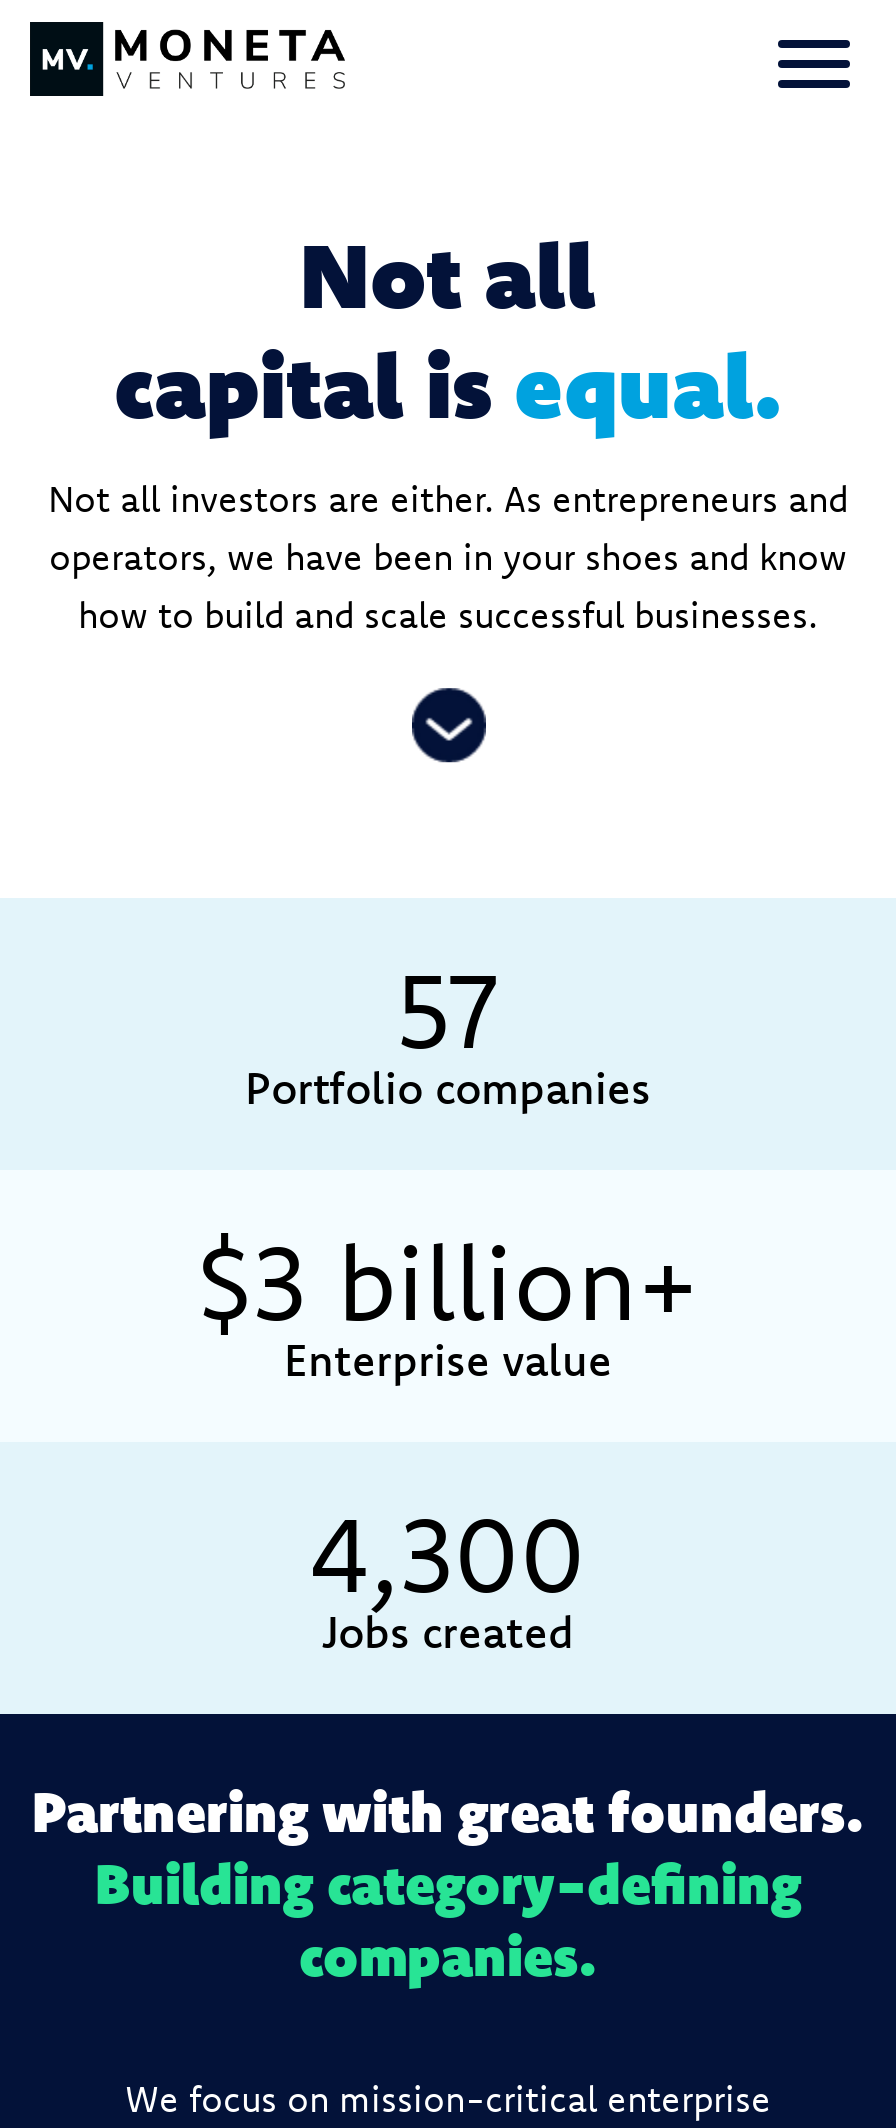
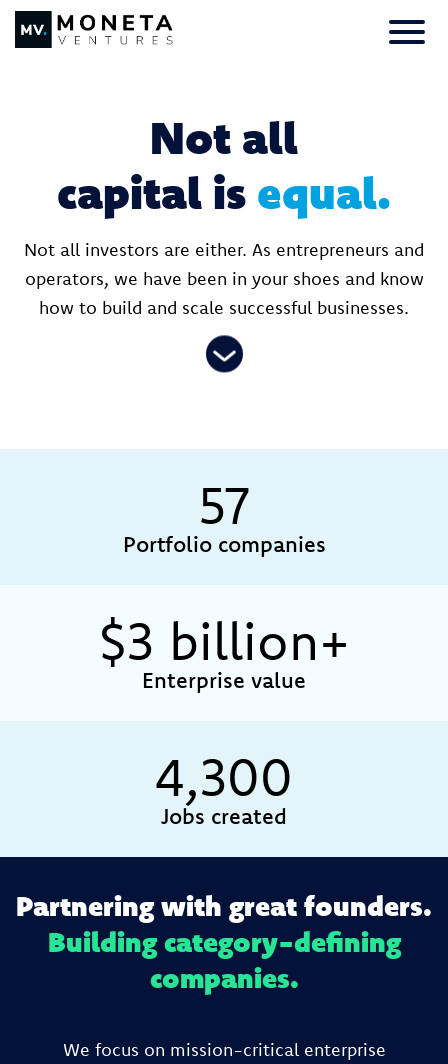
[410,670,488,764] [image] -> [205,334,244,381] [image]

